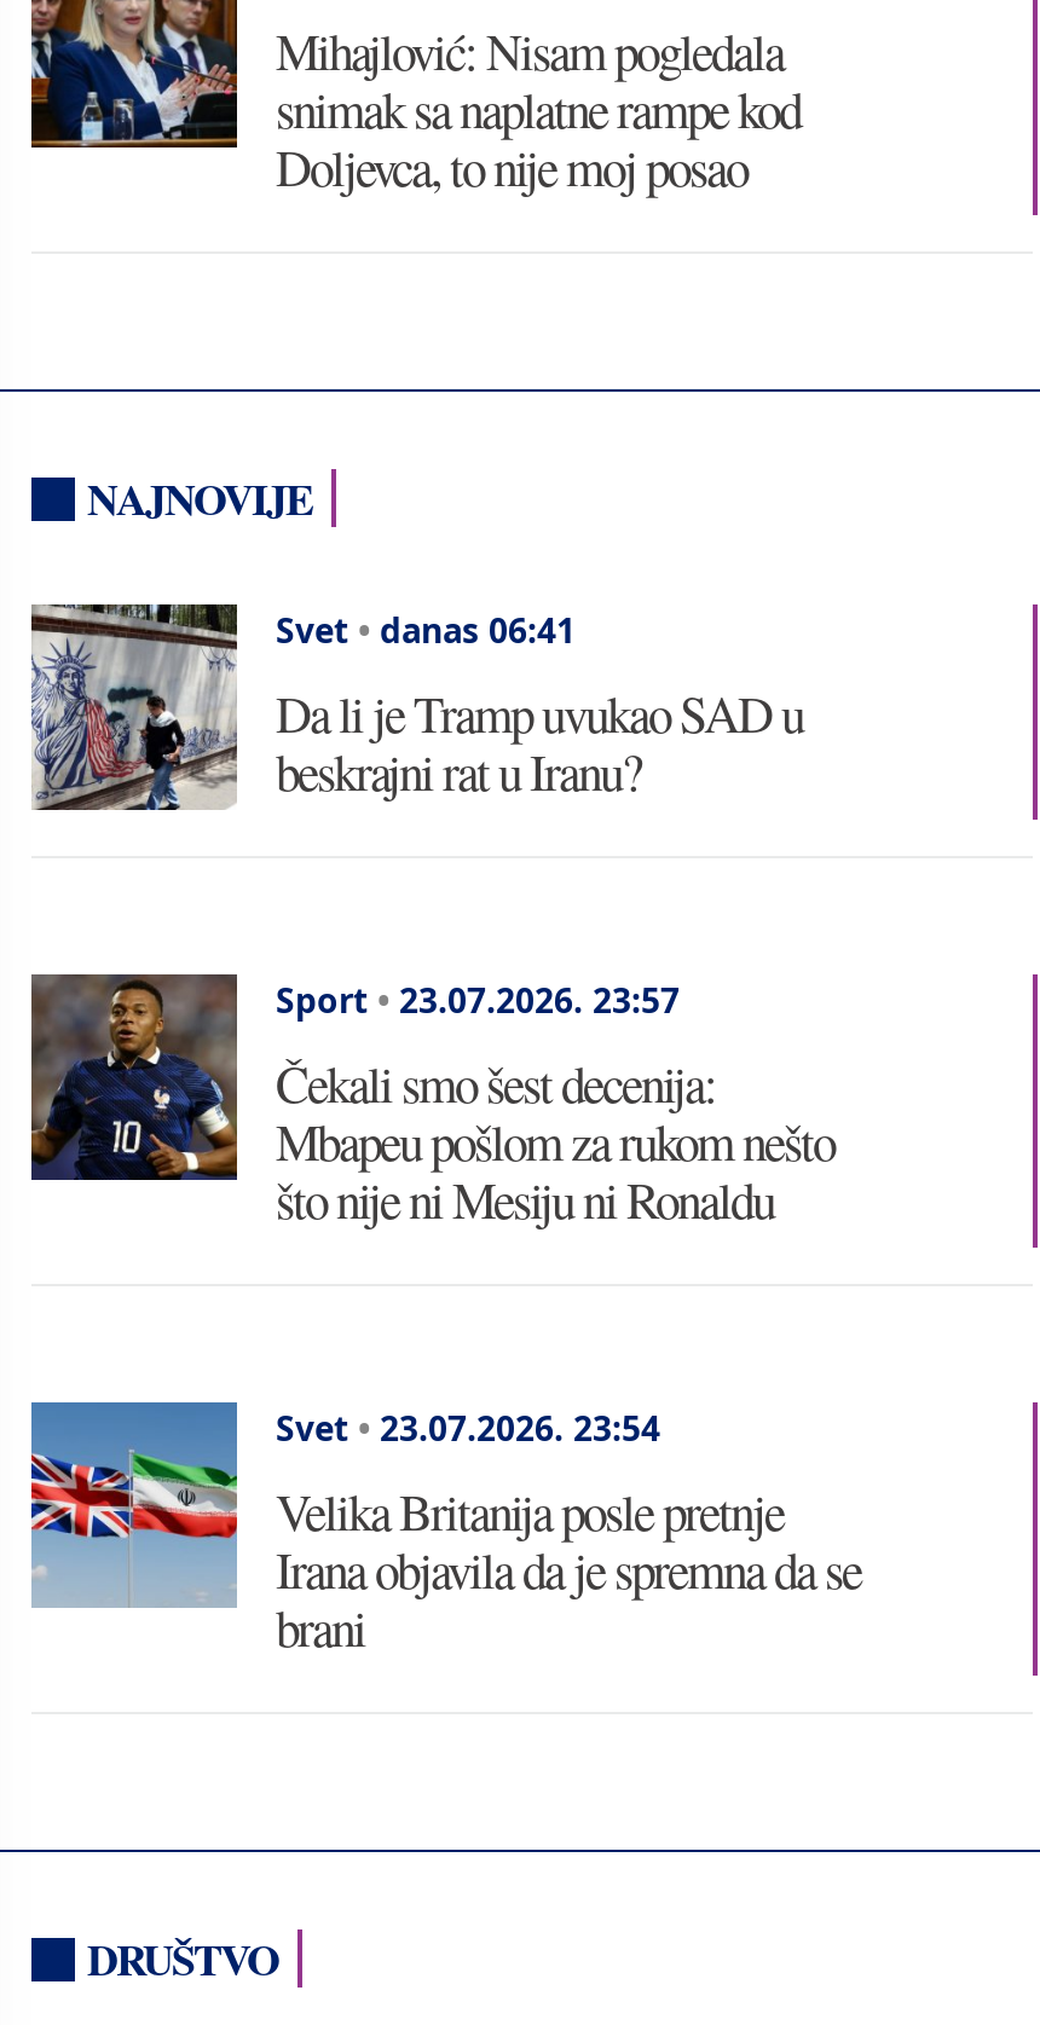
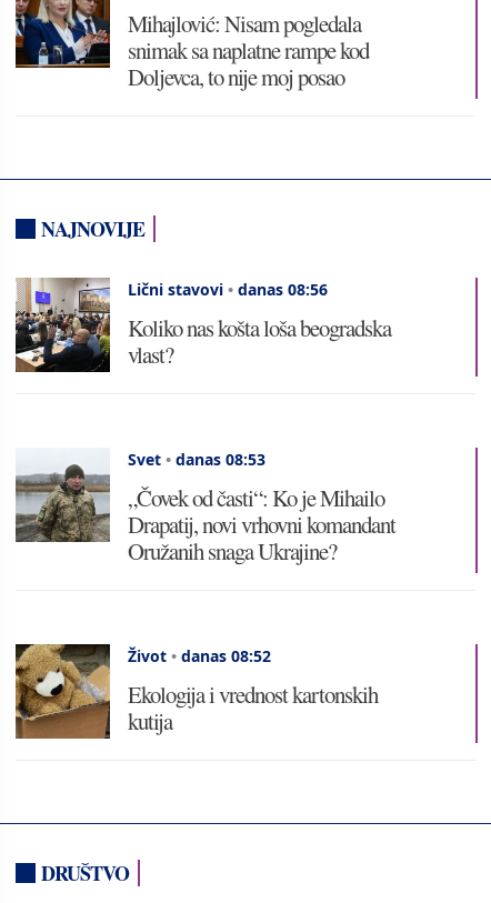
[29,602,803,812] [image] | Svet • danas 06:41 | Da li je Tramp uvukao SAD u | beskrajni rat u Iranu? -> [14,277,391,373] [image] | Lični stavovi • danas 08:56 | Koliko nas košta loša beogradska | vlast?
[29,972,834,1234] [image] | Sport • 23.07.2026. 23:57 | Čekali smo šest decenija: | Mbapeu pošlom za rukom nešto | što nije ni Mesiju ni Ronaldu -> [16,448,395,567] [image] | Svet • danas 08:53 | „Čovek od časti“: Ko je Mihailo | Drapatij, novi vrhovni komandant | Oružanih snaga Ukrajine?
[29,1400,861,1662] [image] | Svet • 23.07.2026. 23:54 | Velika Britanija posle pretnje | Irana objavila da je spremna da se | brani -> [14,643,378,740] [image] | Život • danas 08:52 | Ekologija i vrednost kartonskih | kutija

